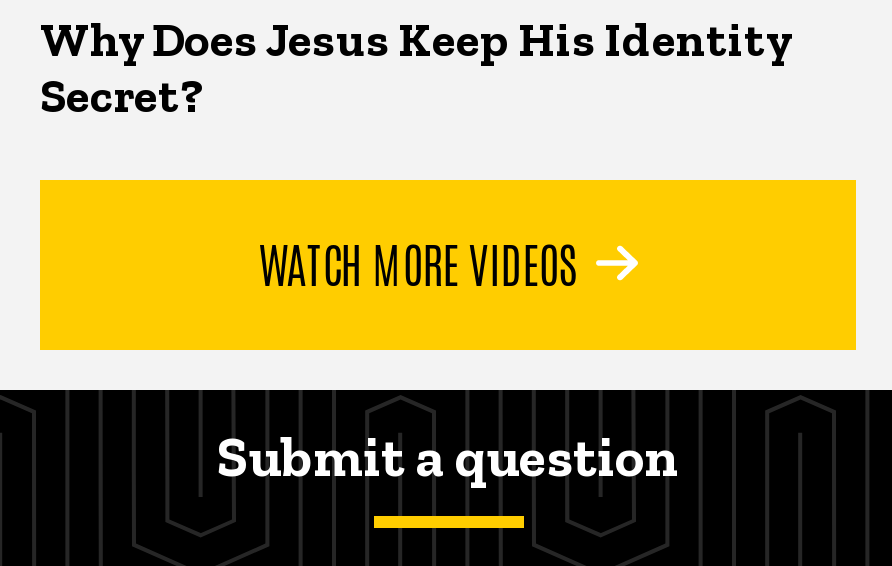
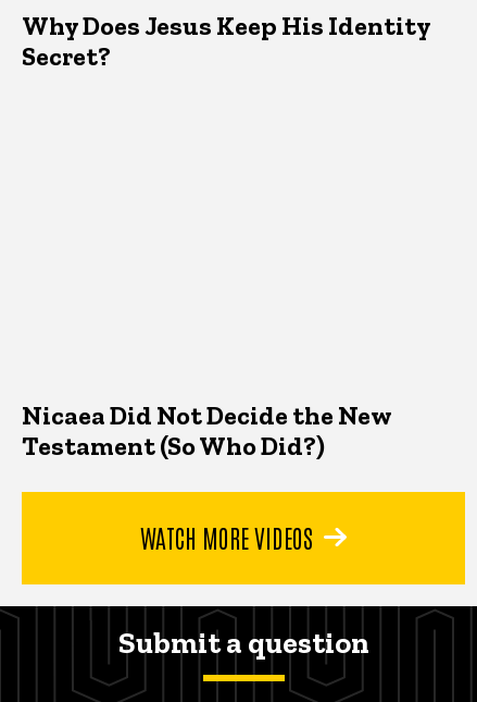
none -> [22,399,391,461] Nicaea Did Not Decide the New | Testament (So Who Did?)

